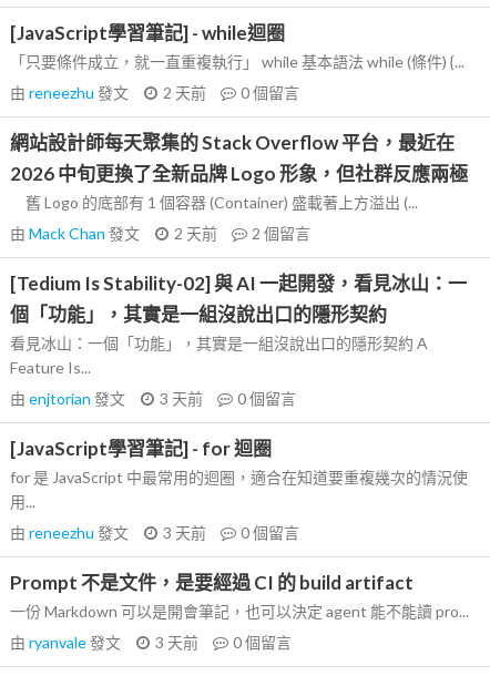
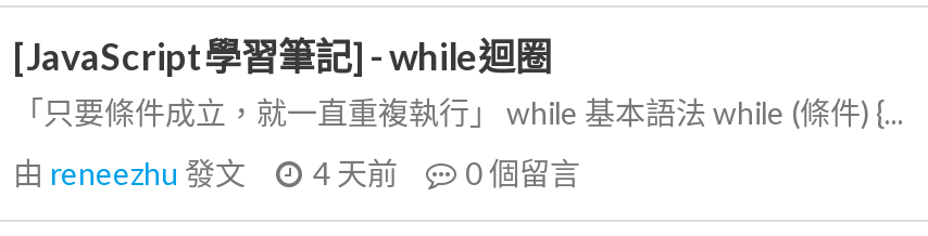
[10,83,469,652] 2 天前 | 0個留言 | 網站設計師每天聚集的 Stack Overflow 平台，最近在 | 2026 中旬更換了全新品牌 Logo 形象，但社群反應兩極 | 舊 Logo 的底部有 1 個容器 (Container) 盛載著上方溢出 (... | 由Mack Chan發文 | 2 天前 | 2個留言 | [Tedium Is Stability-02] 與 AI 一起開發，看見冰山：一 | 個「功能」，其實是一組沒說出口的隱形契約 | 看見冰山：一個「功能」，其實是一組沒說出口的隱形契約 A | Feature Is... | 由enjtorian發文 | 3 天前 | 0個留言 | [JavaScript學習筆記] - for 迴圈 | for 是 JavaScript 中最常用的迴圈，適合在知道要重複幾次的情況使 | 用... | 由reneezhu發文 | 3 天前 | 0個留言 | Prompt 不是文件，是要經過 CI 的 build artifact | 一份 Markdown 可以是開會筆記，也可以決定 agent 能不能讀 pro... | 由ryanvale發文 | 3 天前 -> [313,155,398,192] 4 天前

